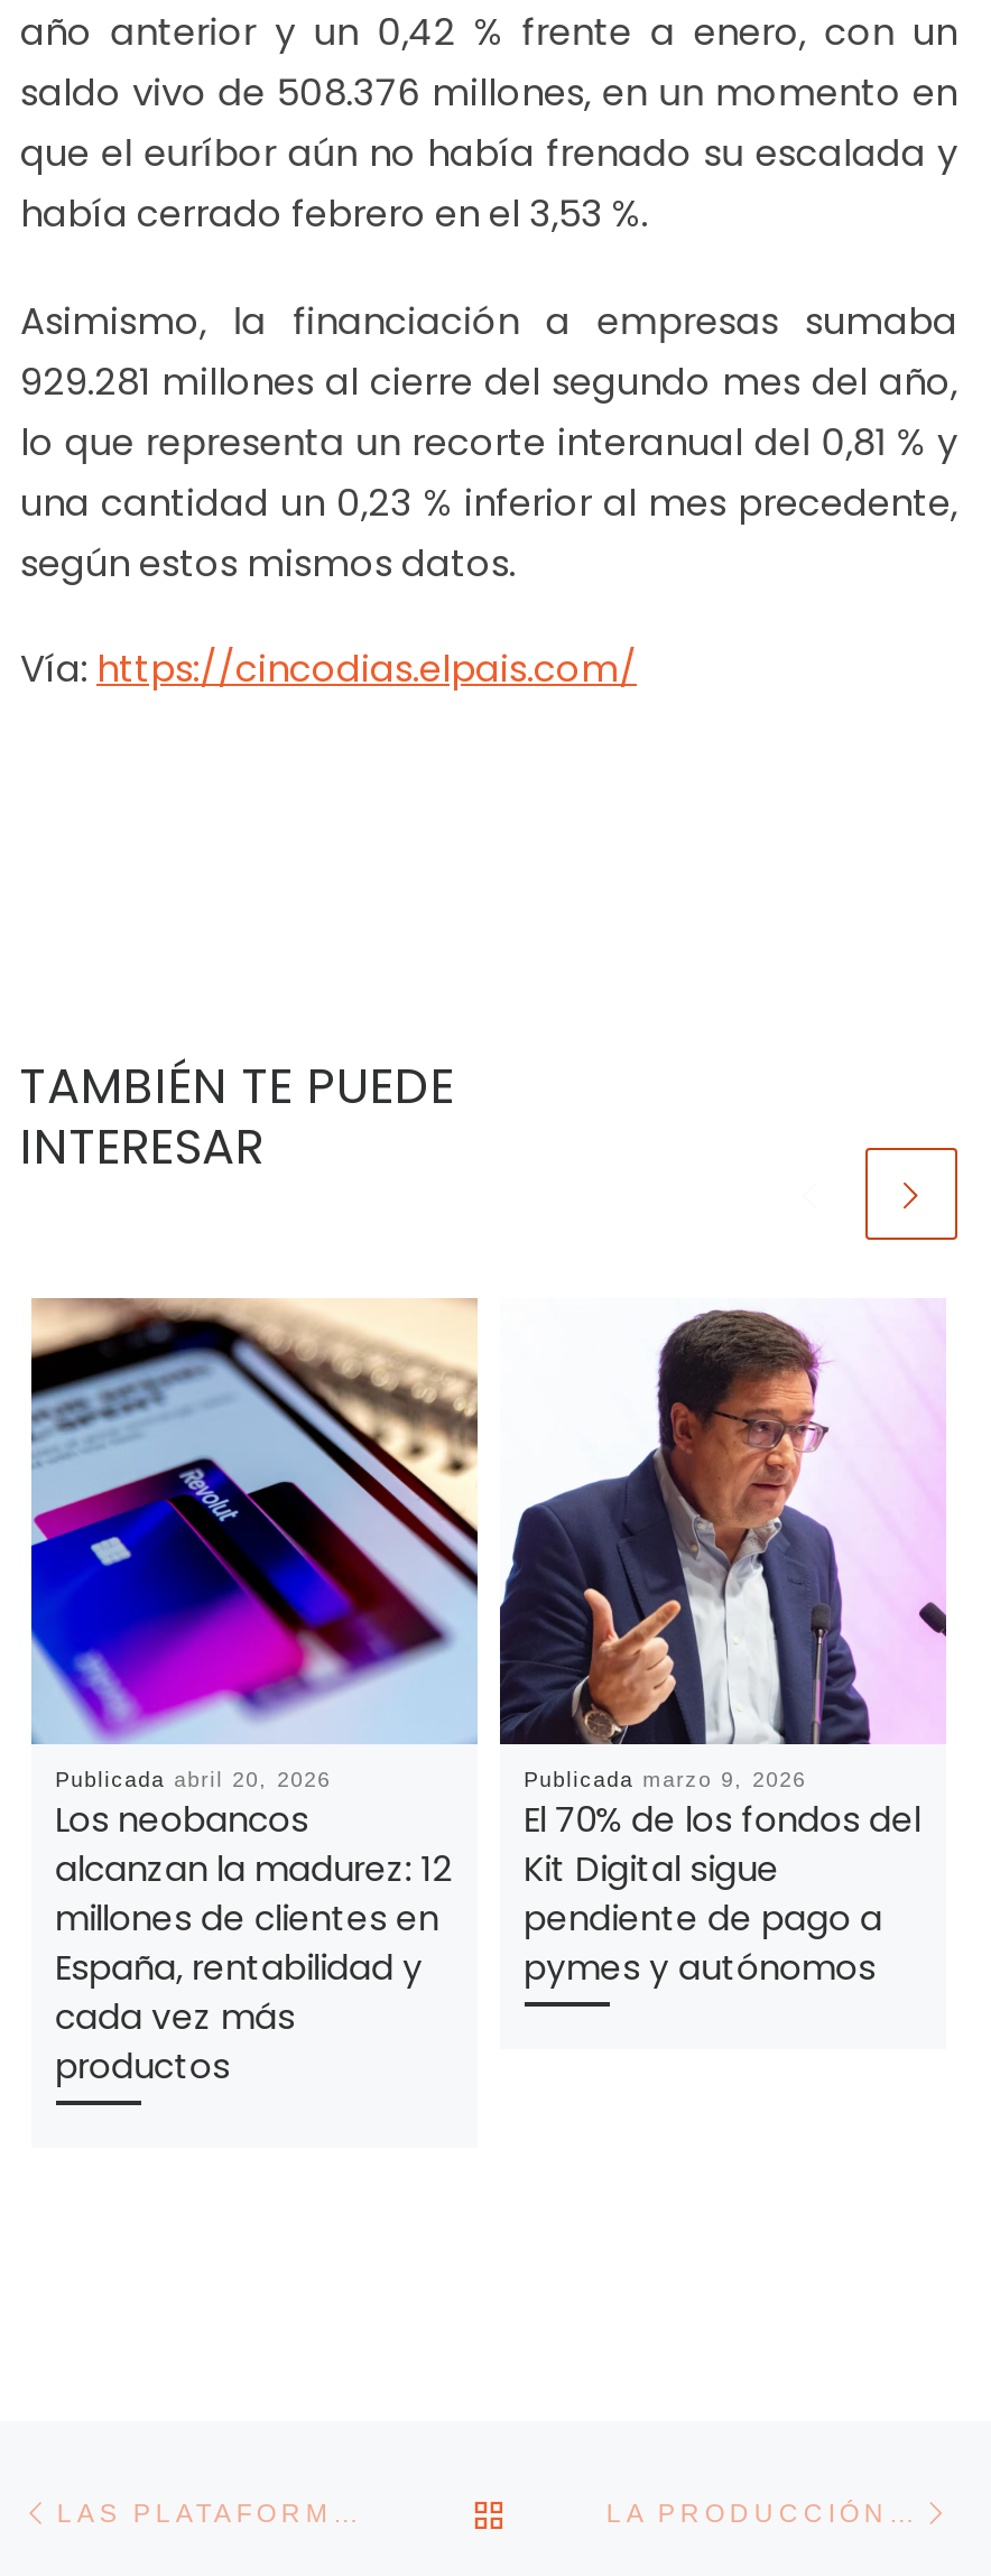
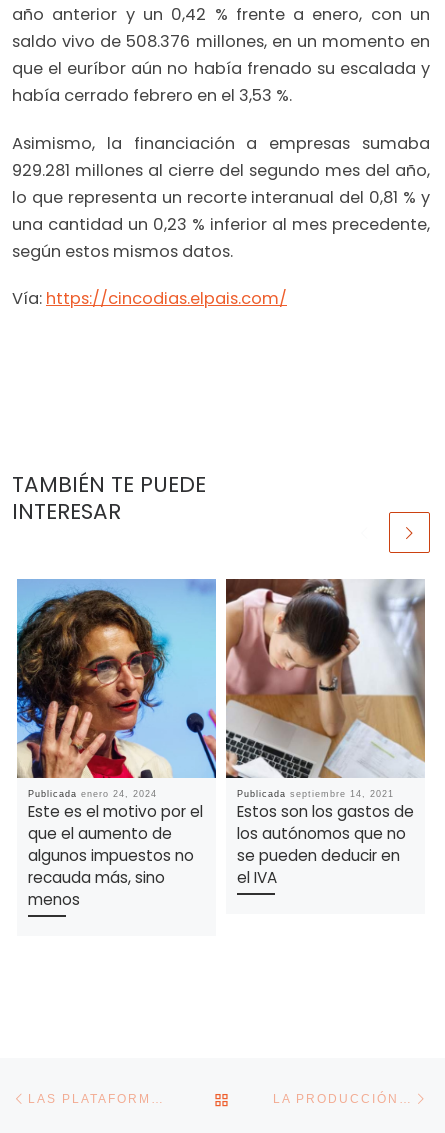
[29,1296,480,2090] [image] | Publicada abril 20, 2026 | Los neobancos | alcanzan la madurez: 12 | millones de clientes en | España, rentabilidad y | cada vez más | productos -> [16,578,217,910] [image] | Publicada enero 24, 2024 | Este es el motivo por el | que el aumento de | algunos impuestos no | recauda más, sino | menos
[500,1307,946,1991] [image] | Publicada marzo 9, 2026 | El 70% de los fondos del | Kit Digital sigue | pendiente de pago a | pymes y autónomos -> [225,578,426,888] [image] | Publicada septiembre 14, 2021 | Estos son los gastos de | los autónomos que no | se pueden deducir en | el IVA

